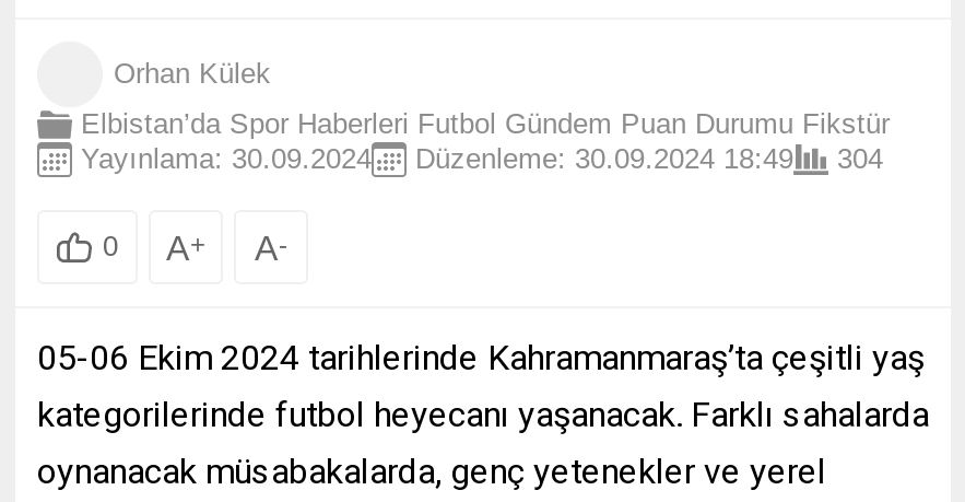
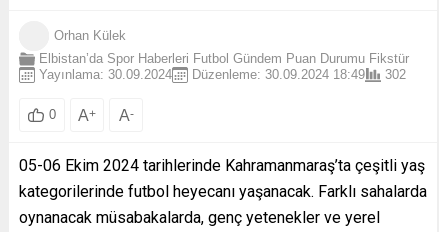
[81,143,883,175] Yayınlama: 30.09.2024 Düzenleme: 30.09.2024 18:49 304 -> [39,67,406,82] Yayınlama: 30.09.2024 Düzenleme: 30.09.2024 18:49 302

